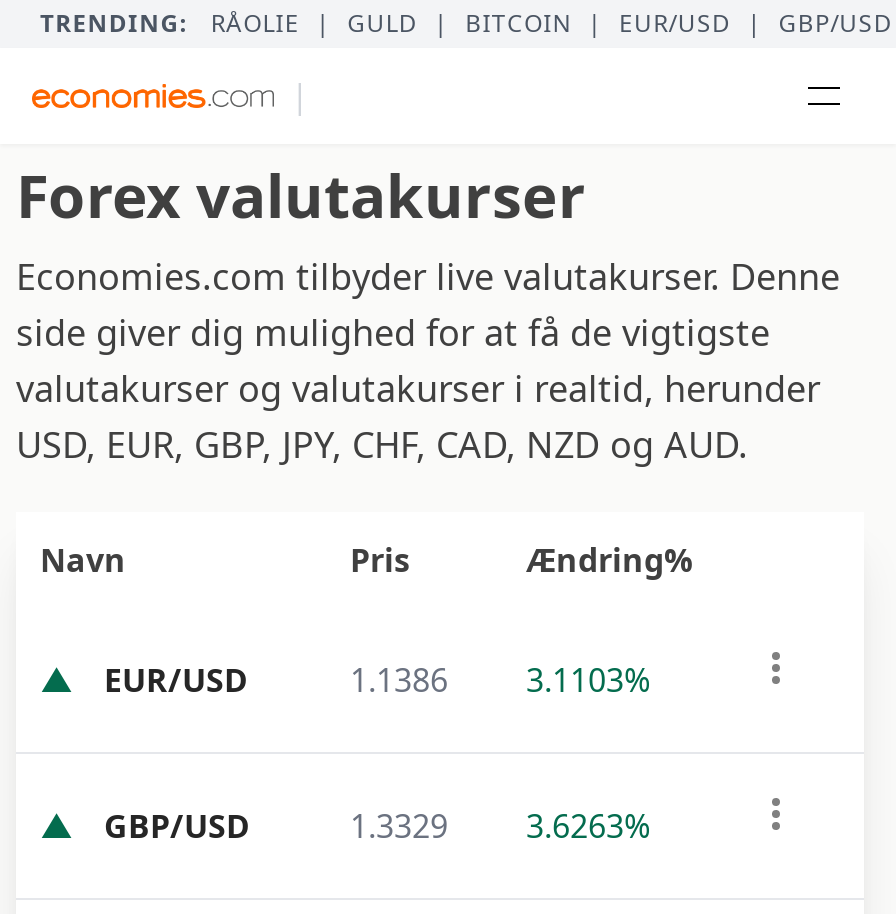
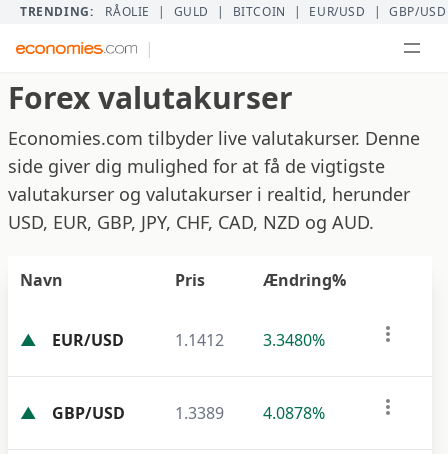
[350,658,448,702] 1.1386 -> [175,329,224,351] 1.1412
[526,658,650,702] 3.1103% -> [263,329,325,351] 3.3480%
[350,804,448,848] 1.3329 -> [175,402,224,424] 1.3389
[526,804,650,848] 3.6263% -> [263,402,325,424] 4.0878%

